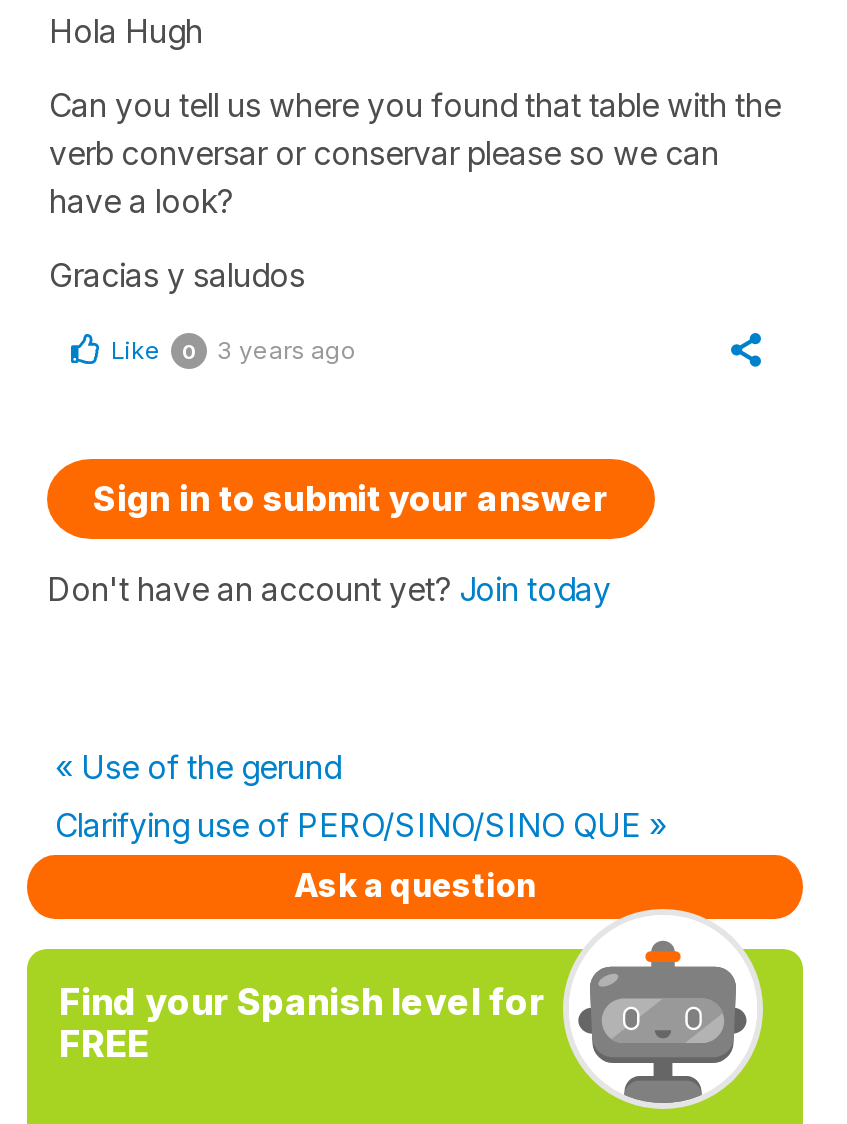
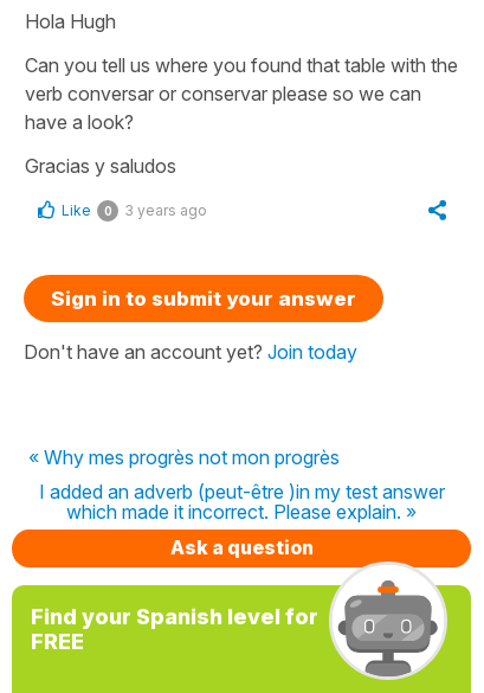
[55,746,667,844] « Use of the gerund | Clarifying use of PERO/SINO/SINO QUE » -> [28,445,444,523] « Why mes progrès not mon progrès | I added an adverb (peut-être )in my test answer | which made it incorrect. Please explain. »

